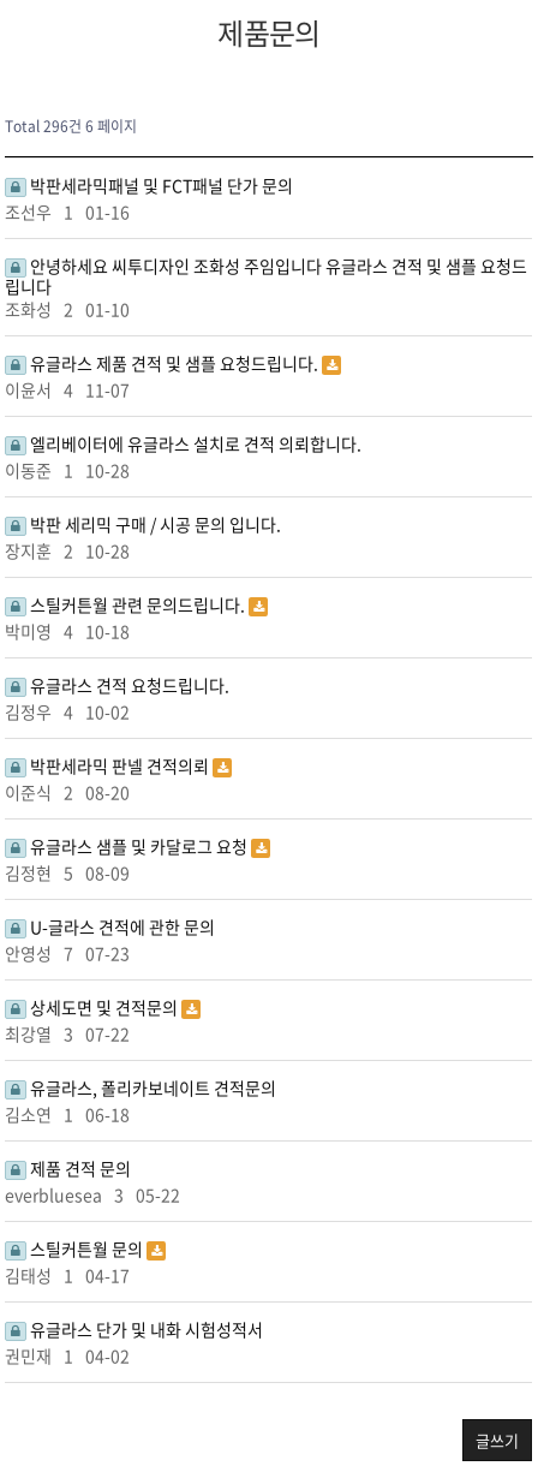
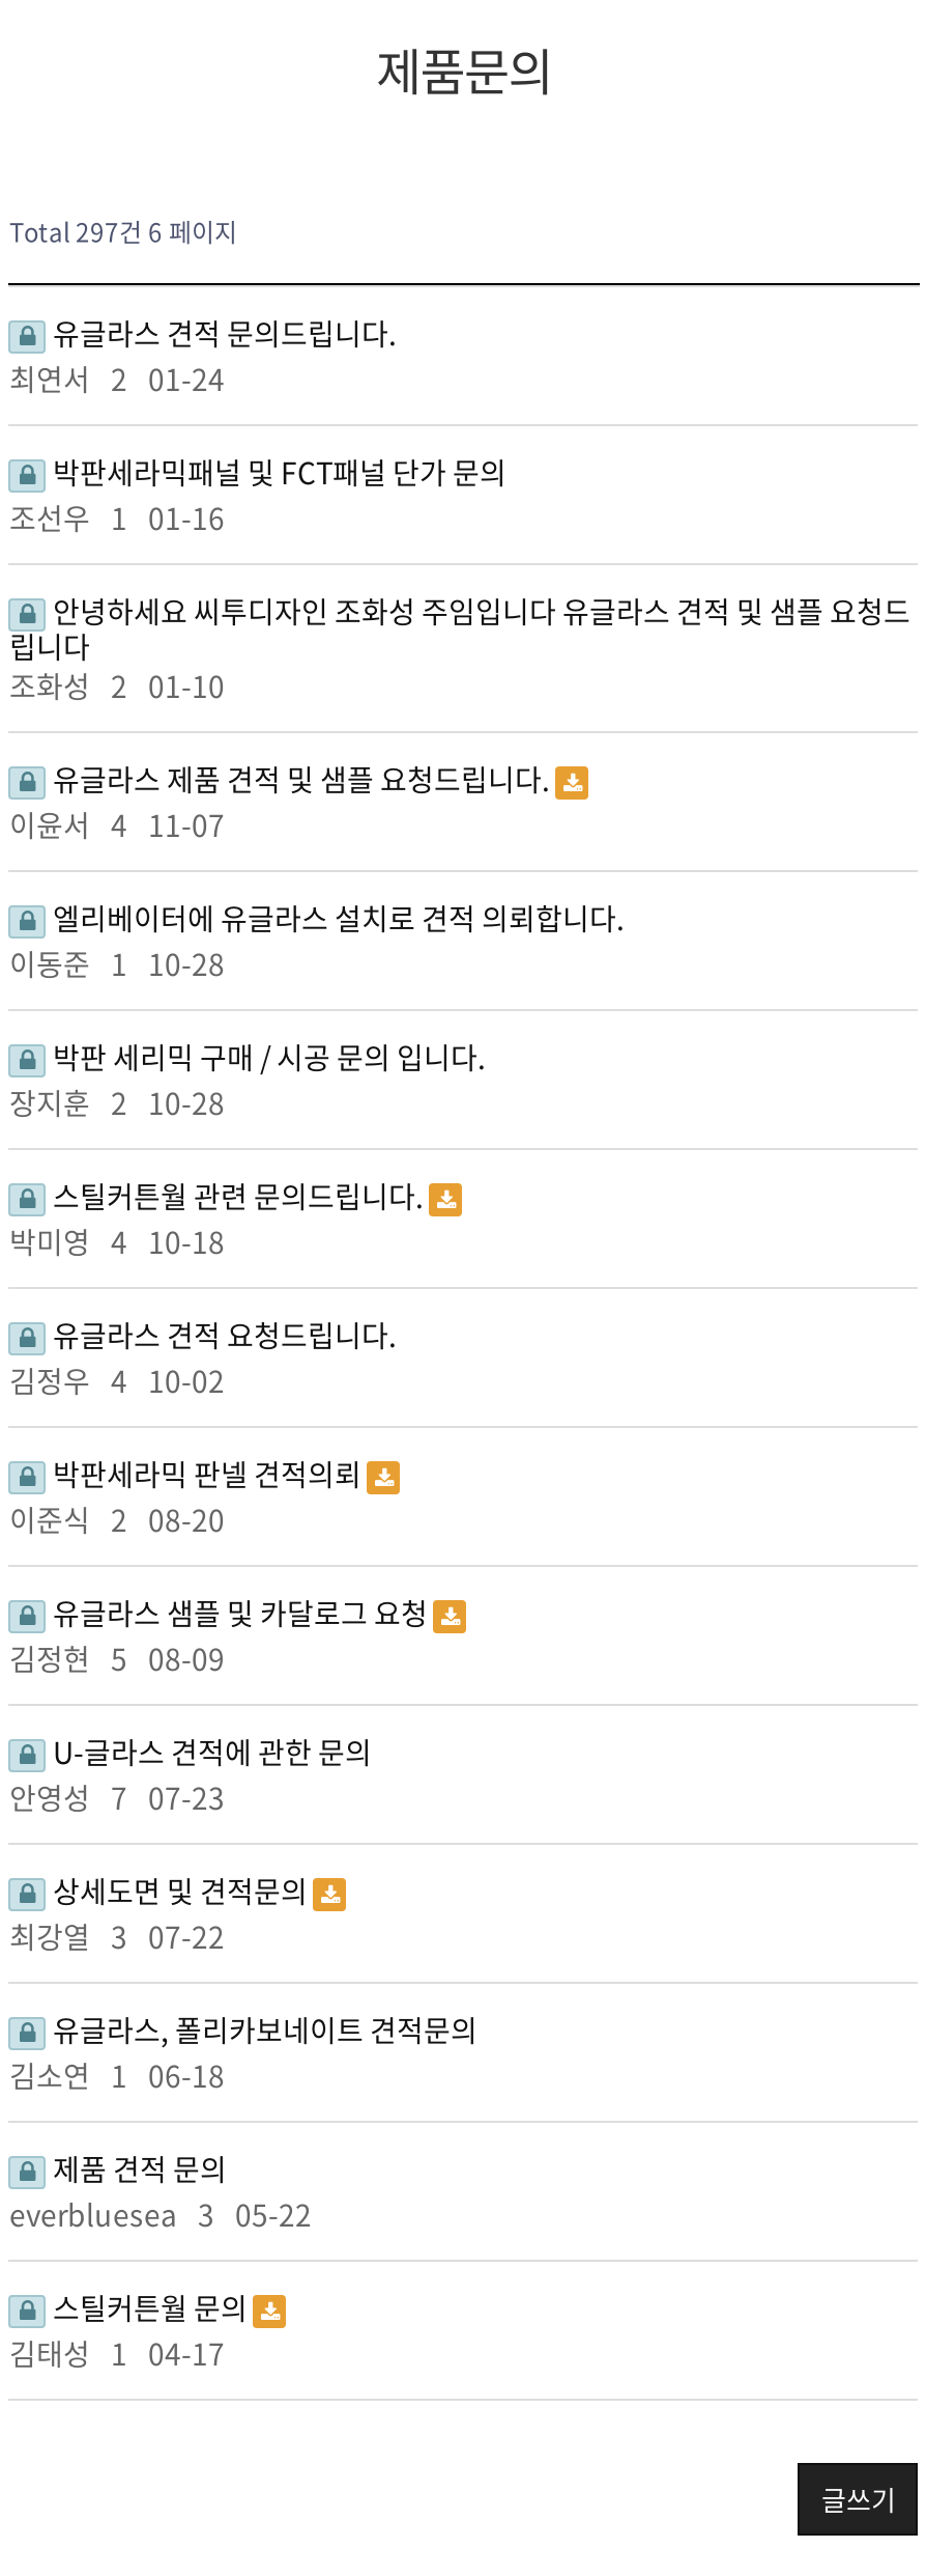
[5,115,138,137] Total 296건 6 페이지 -> [9,213,397,399] Total 297건 6 페이지 | 유글라스 견적 문의드립니다. | 최연서 2 01-24
moved [5,199,528,1287] -> [9,497,910,2374]: 조선우 1 01-16 | 안녕하세요 씨투디자인 조화성 주임입니다 유글라스 견적 및 샘플 요청드 | 립니다 | ... | 스틸커튼월 문의 | 김태성 1 04-17
[5,1317,264,1367] 유글라스 단가 및 내화 시험성적서 | 권민재 1 04-02 -> none

